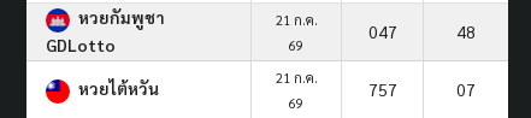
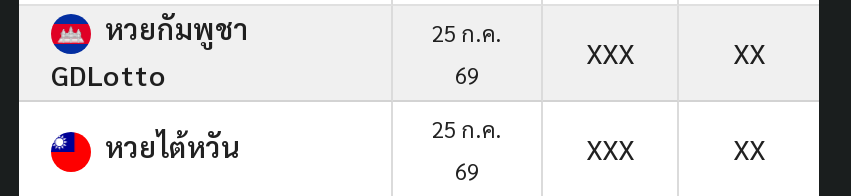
[275,11,317,29] 21 ก.ค. -> [432,18,502,48] 25 ก.ค.
[368,20,476,42] 047 | 48 -> [586,34,765,70] XXX | XX
[275,68,317,86] 21 ก.ค. -> [432,114,502,144] 25 ก.ค.
[368,78,476,100] 757 | 07 -> [586,130,765,166] XXX | XX

